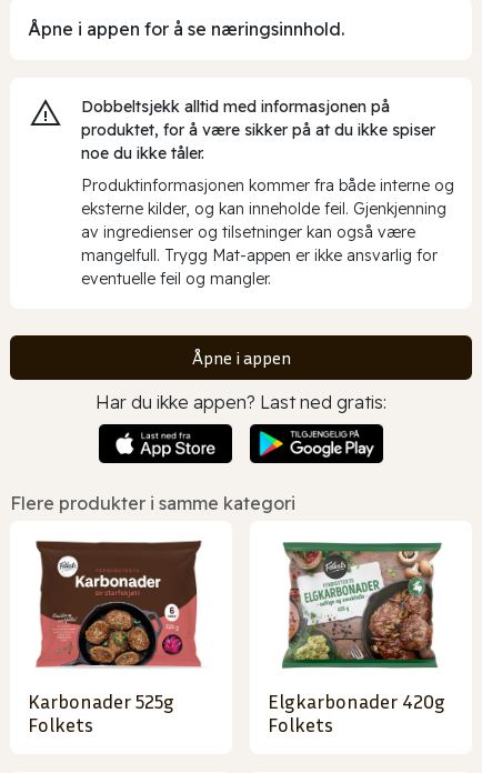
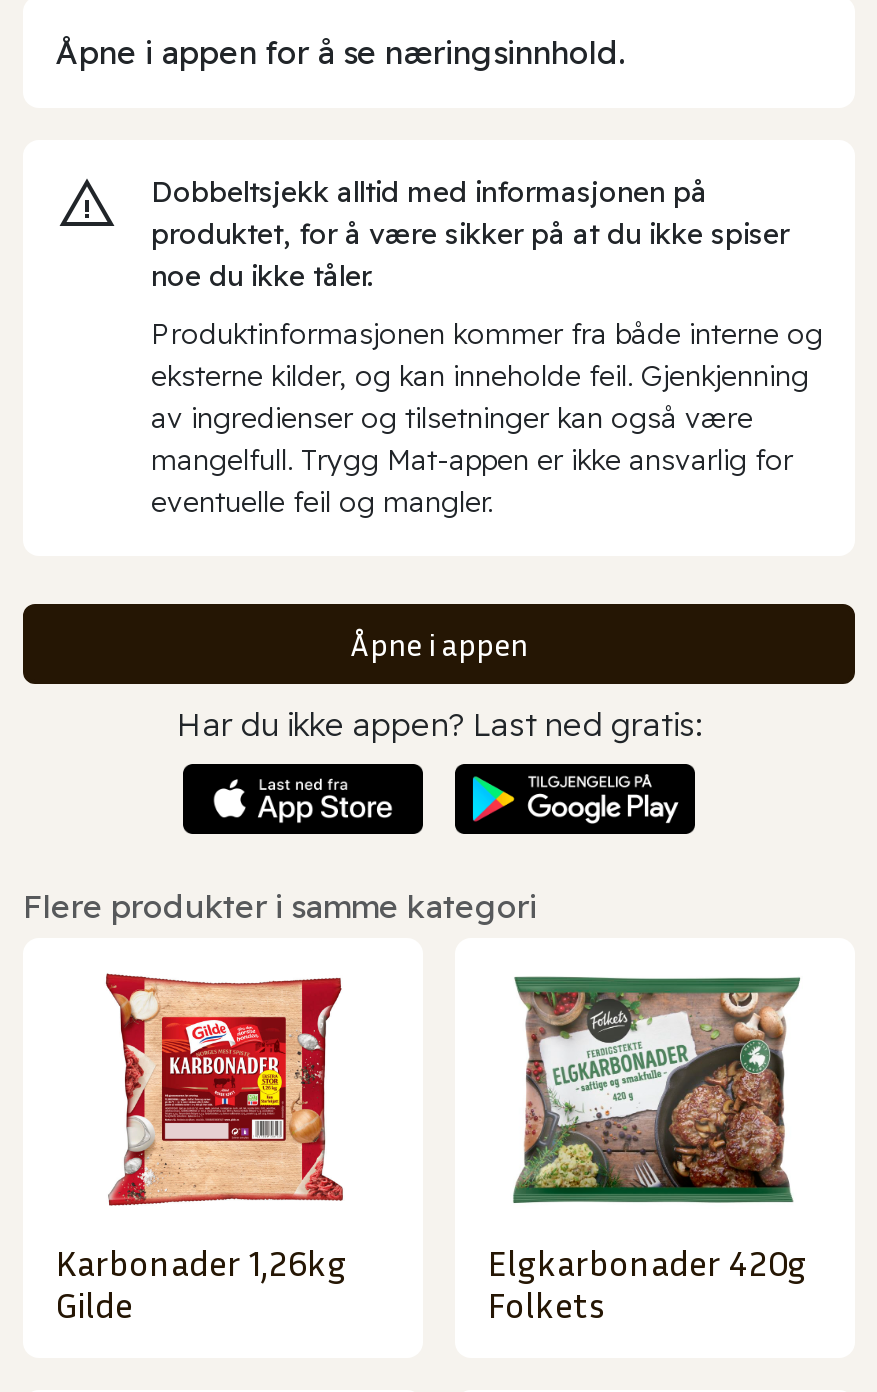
[28,540,202,737] [image] | Karbonader 525g | Folkets -> [55,974,367,1327] [image] | Karbonader 1,26kg | Gilde

